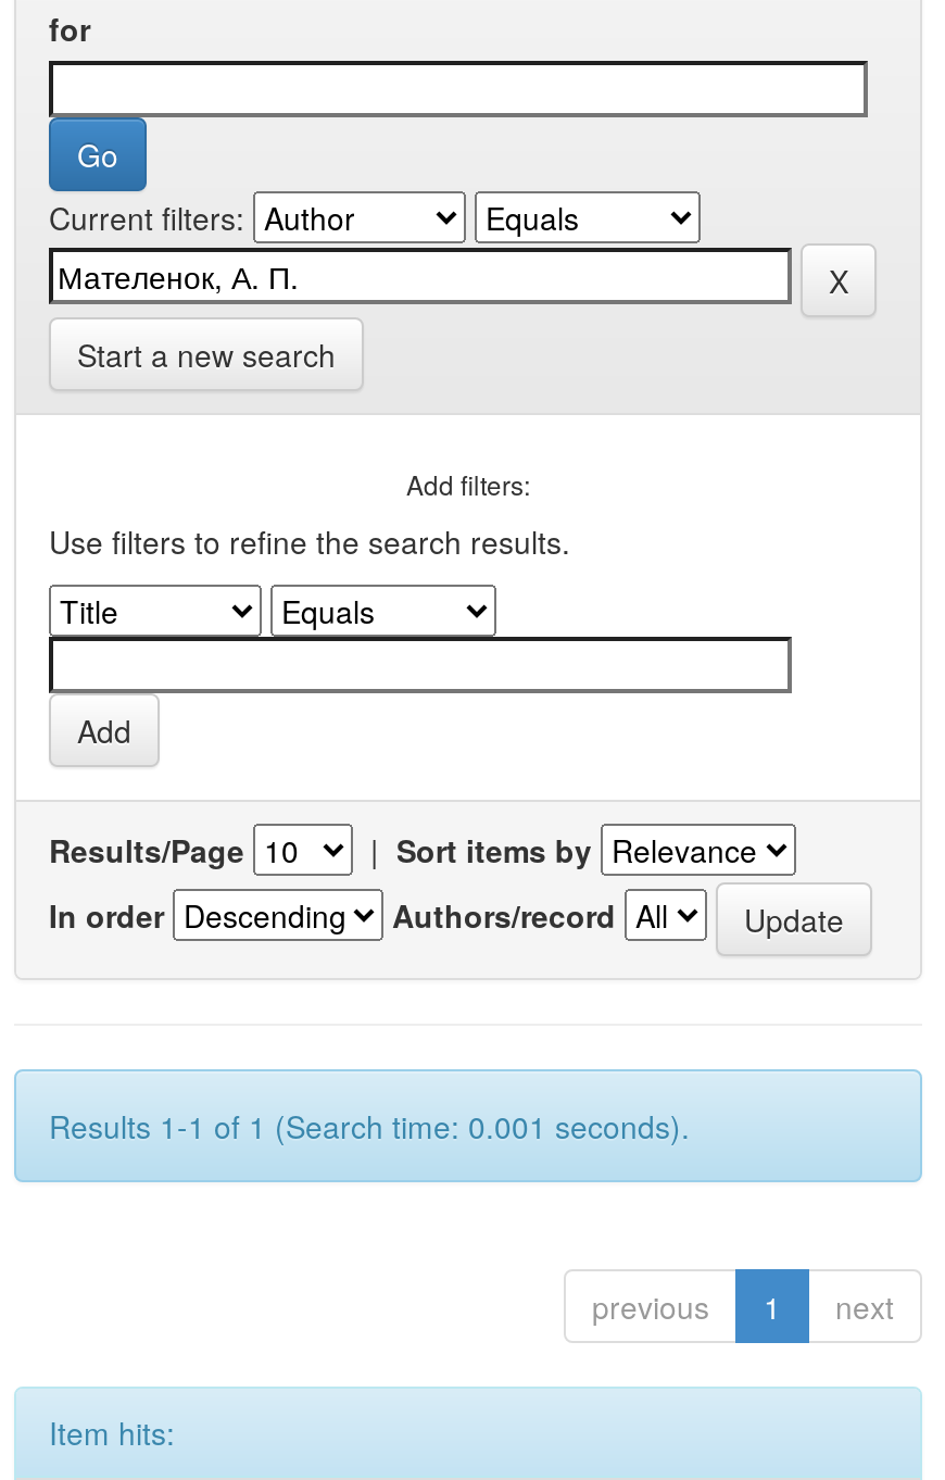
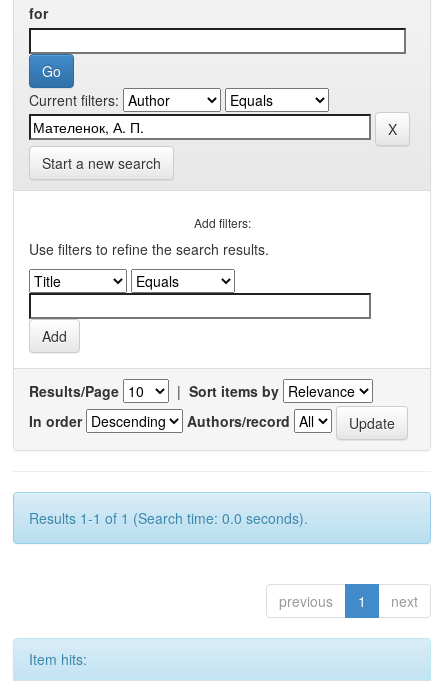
[49,1104,690,1147] Results 1-1 of 1 (Search time: 0.001 seconds). -> [29,508,308,528] Results 1-1 of 1 (Search time: 0.0 seconds).

